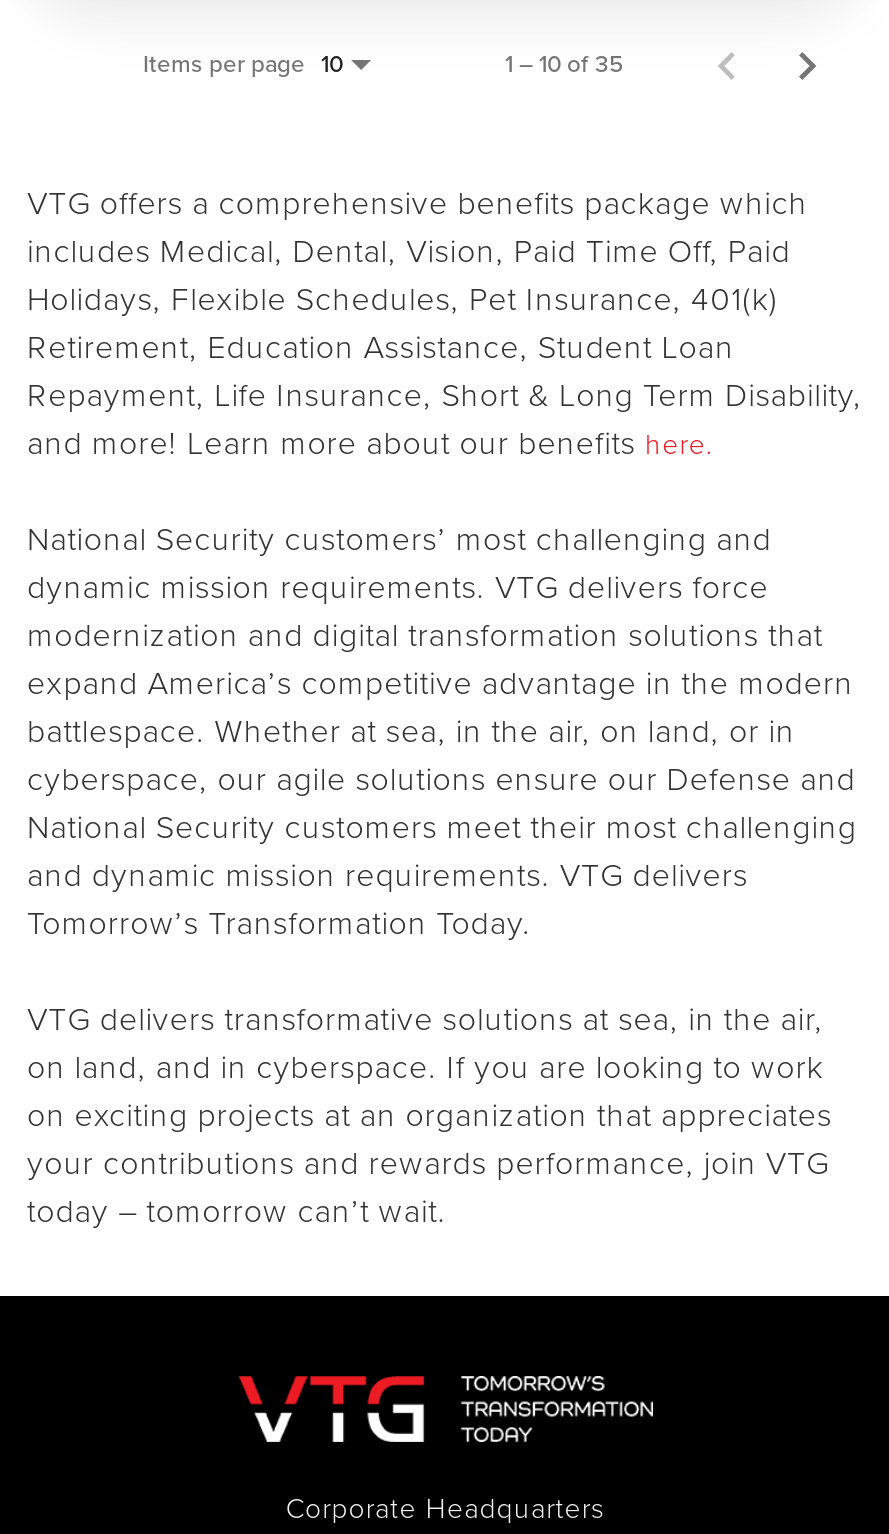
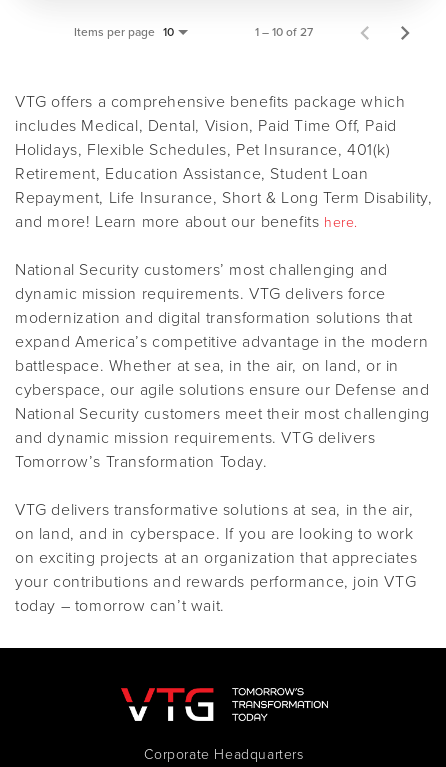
[505,50,623,78] 1 – 10 of 35 -> [255,25,313,39] 1 – 10 of 27

